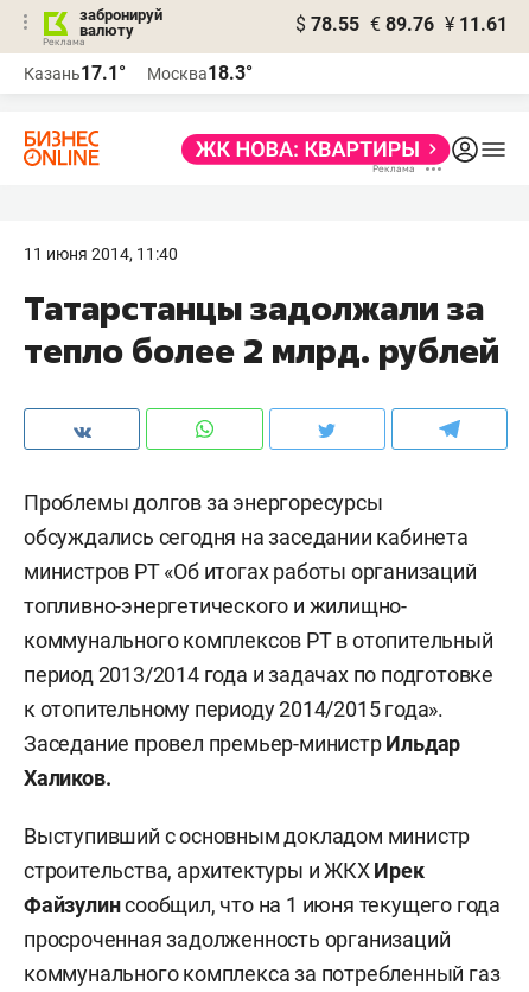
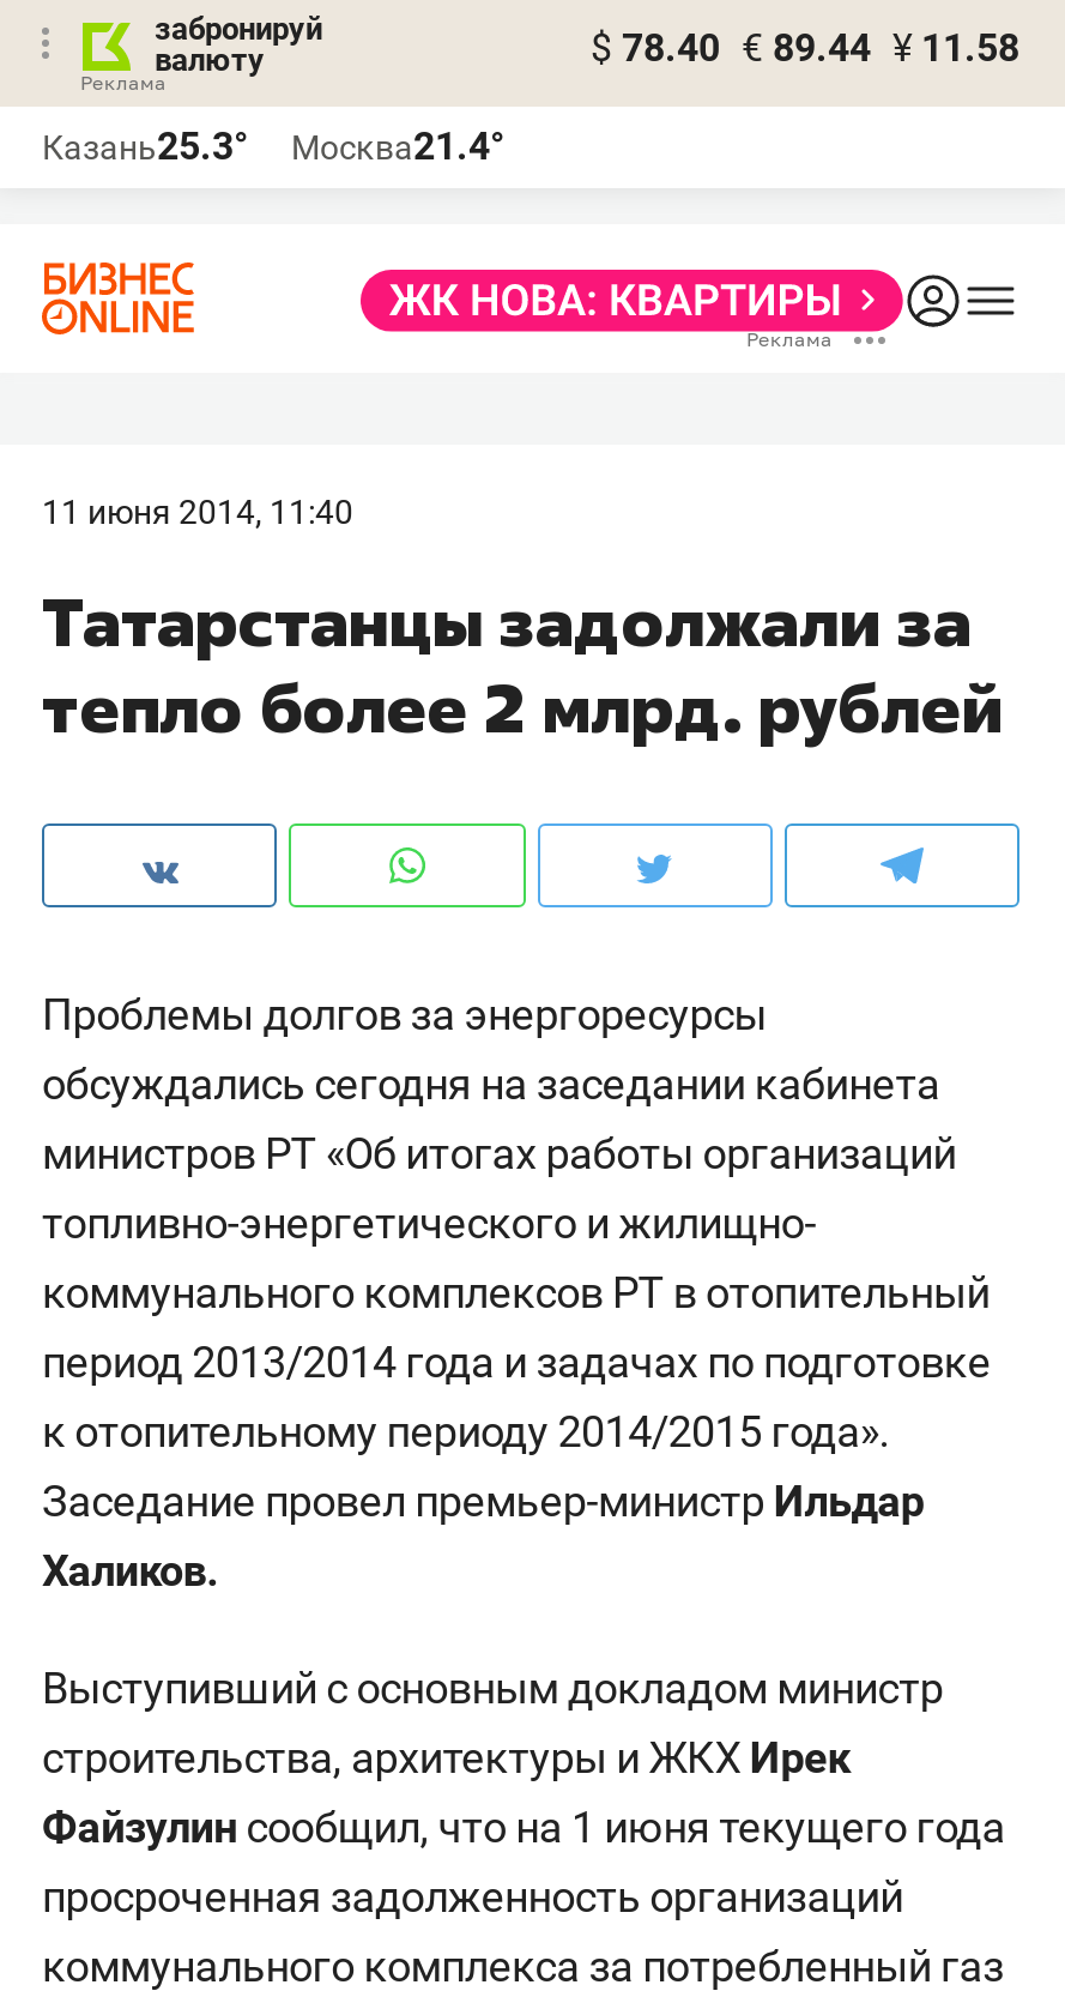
[295,13,508,36] $ 78.55 € 89.76 ¥ 11.61 -> [591,25,1019,71] $ 78.40 € 89.44 ¥ 11.58
[24,62,126,84] Казань17.1° -> [42,123,248,169] Казань25.3°
[147,62,253,84] Москва18.3° -> [291,123,504,169] Москва21.4°

